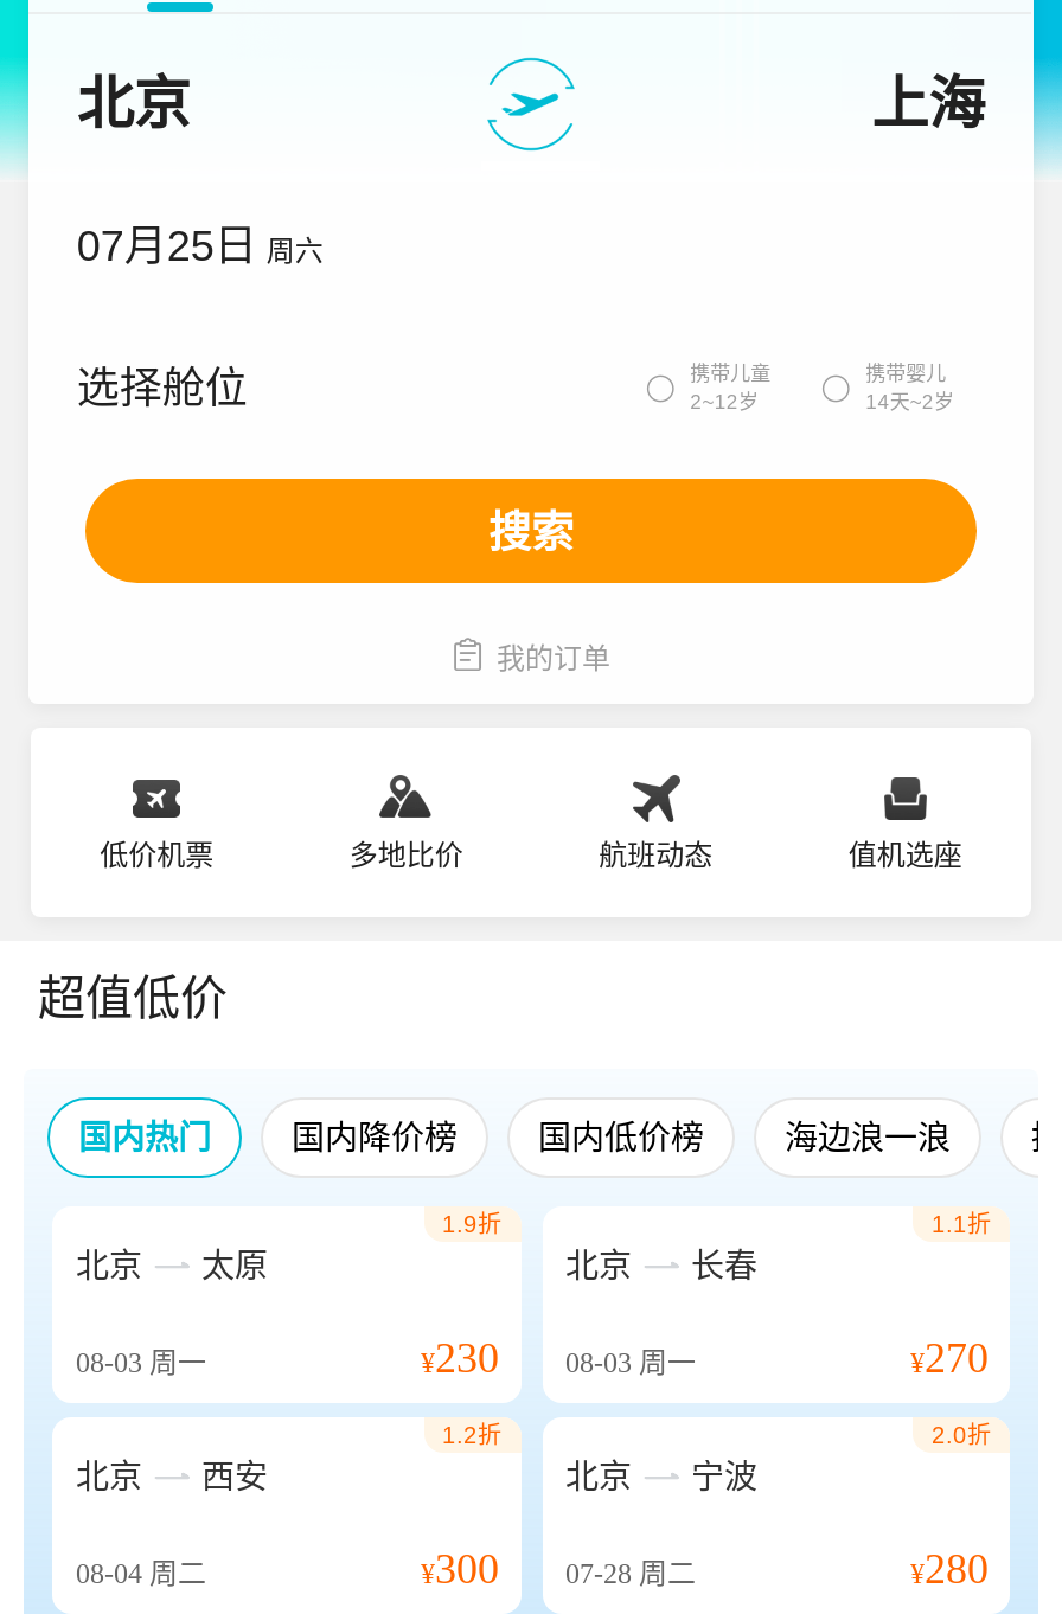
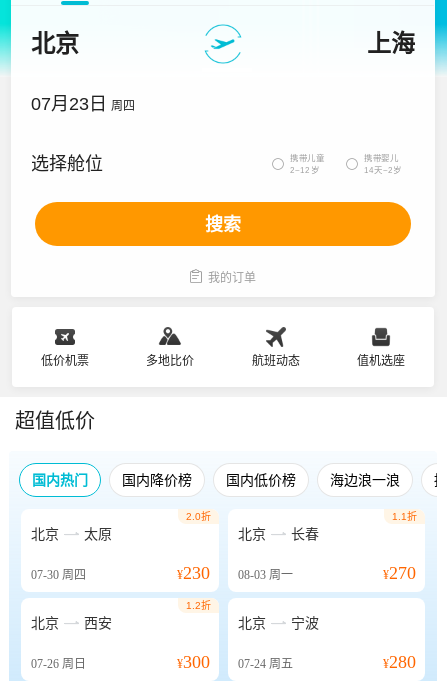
[77,223,323,270] 07月25日 周六 -> [31,94,135,114] 07月23日 周四
[442,1211,501,1237] 1.9折 -> [185,511,210,522] 2.0折
[76,1346,206,1379] 08-03周一 -> [31,568,86,582] 07-30周四
[932,1422,991,1448] 2.0折 -> none
[76,1557,206,1590] 08-04周二 -> [31,657,86,671] 07-26周日
[421,1545,696,1593] ¥300 07-28周二 -> [176,652,292,672] ¥300 07-24周五

